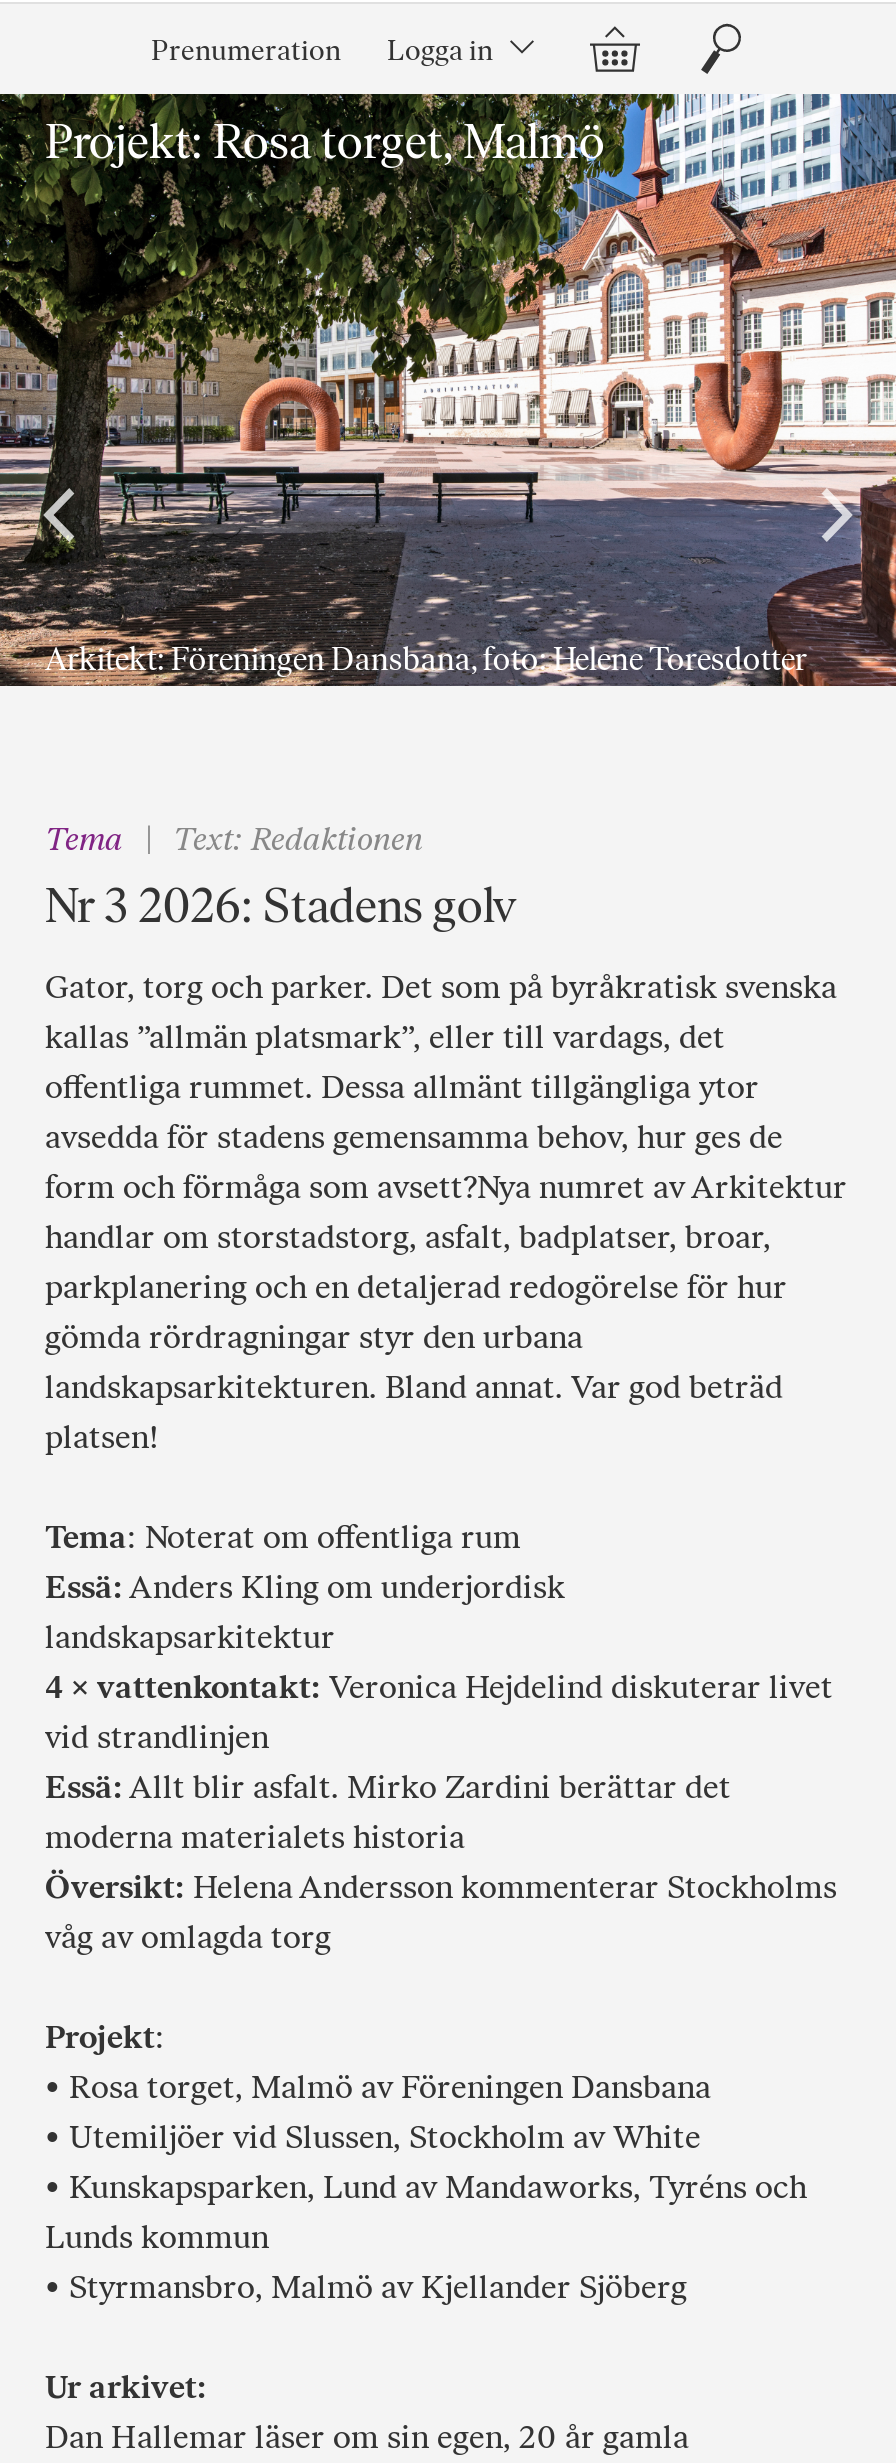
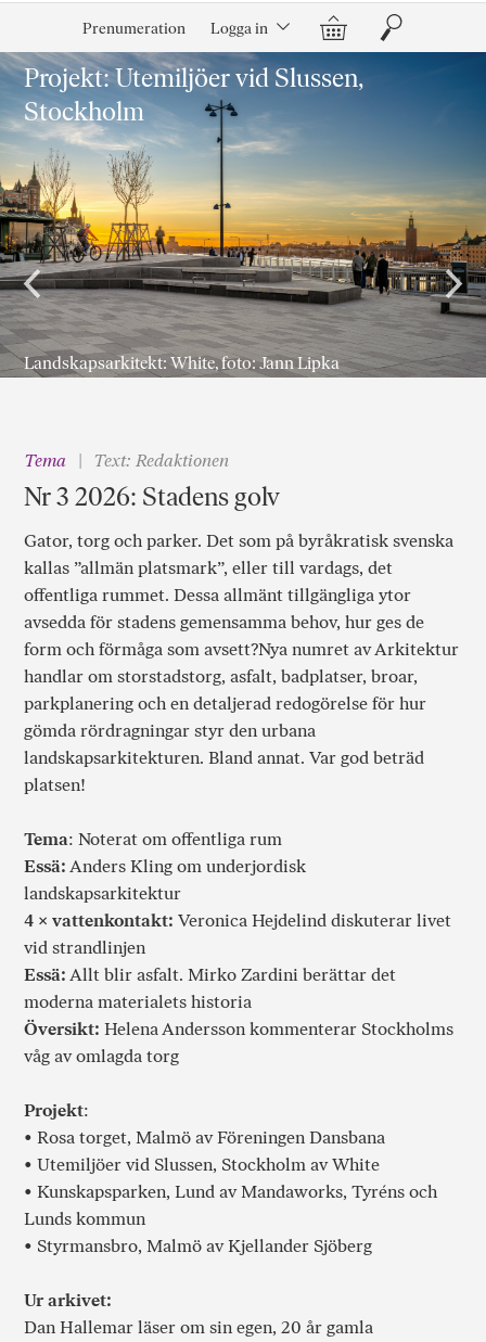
[6,94,890,684] [image] | Projekt: Rosa torget, Malmö -> [3,51,483,378] [image] | Projekt: Utemiljöer vid Slussen, | Stockholm
[45,639,807,677] Arkitekt: Föreningen Dansbana, foto: Helene Toresdotter -> [24,353,340,373] Landskapsarkitekt: White, foto: Jann Lipka

